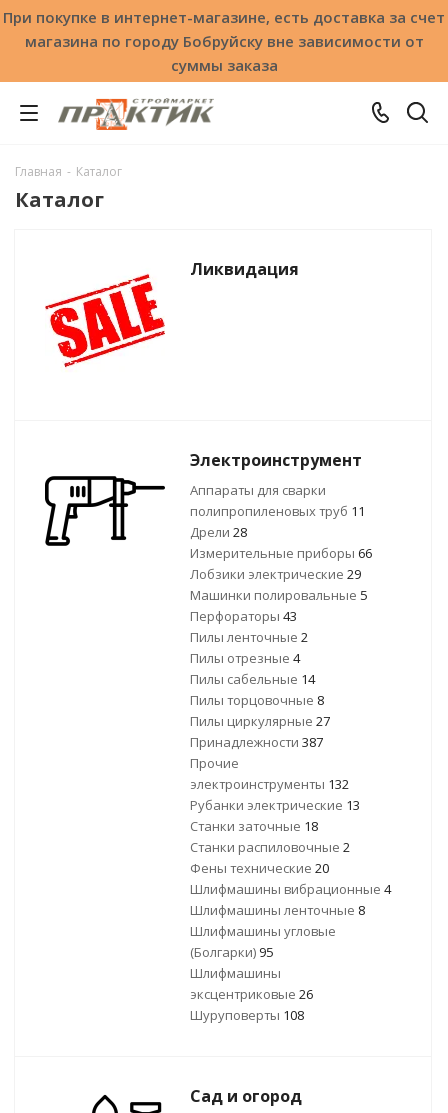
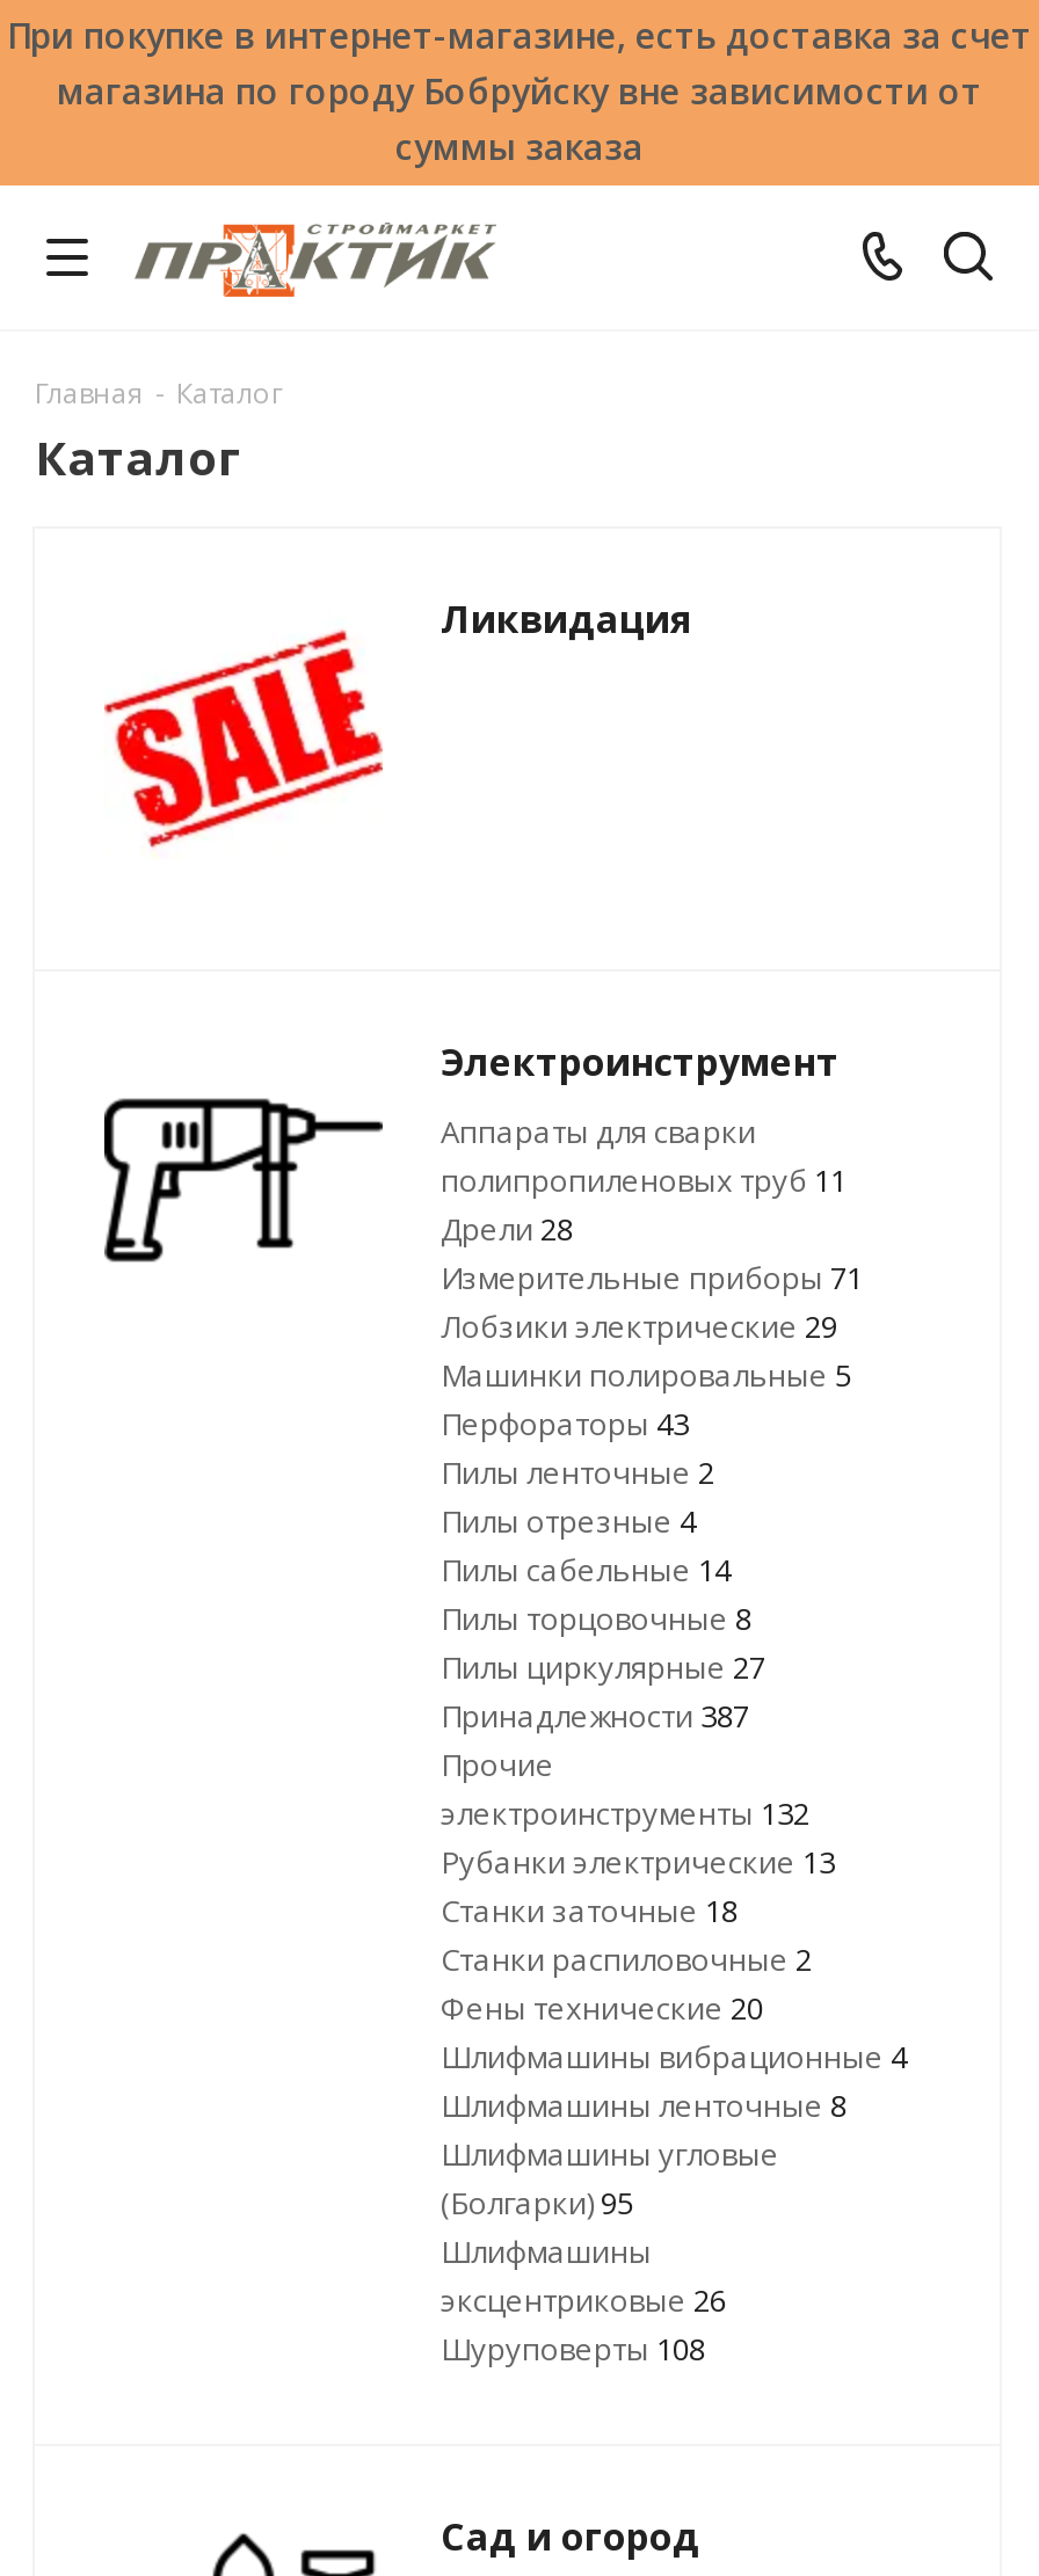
[190,544,372,562] Измерительные приборы 66 -> [441,1257,863,1298] Измерительные приборы 71

